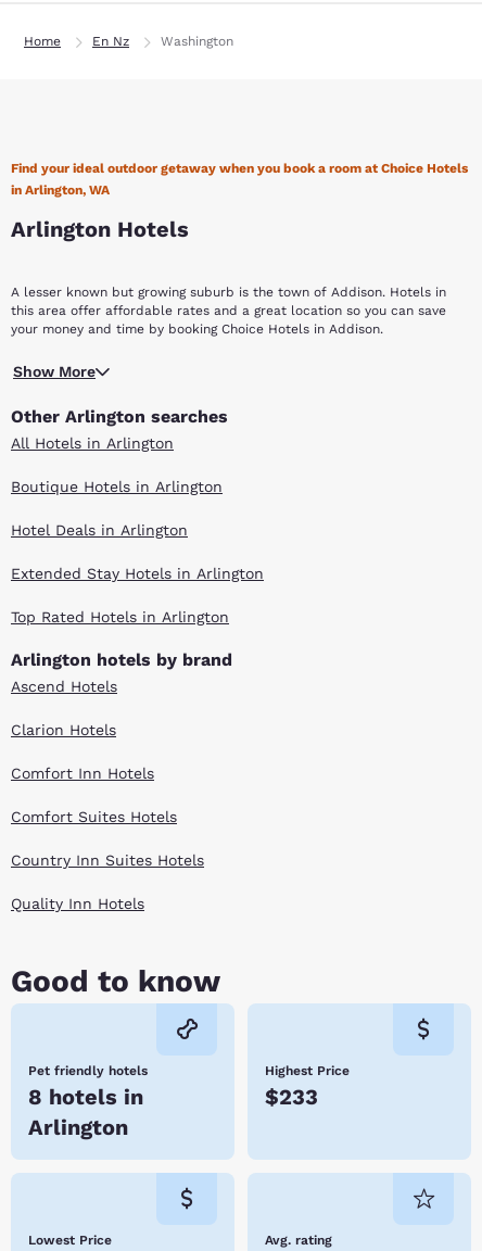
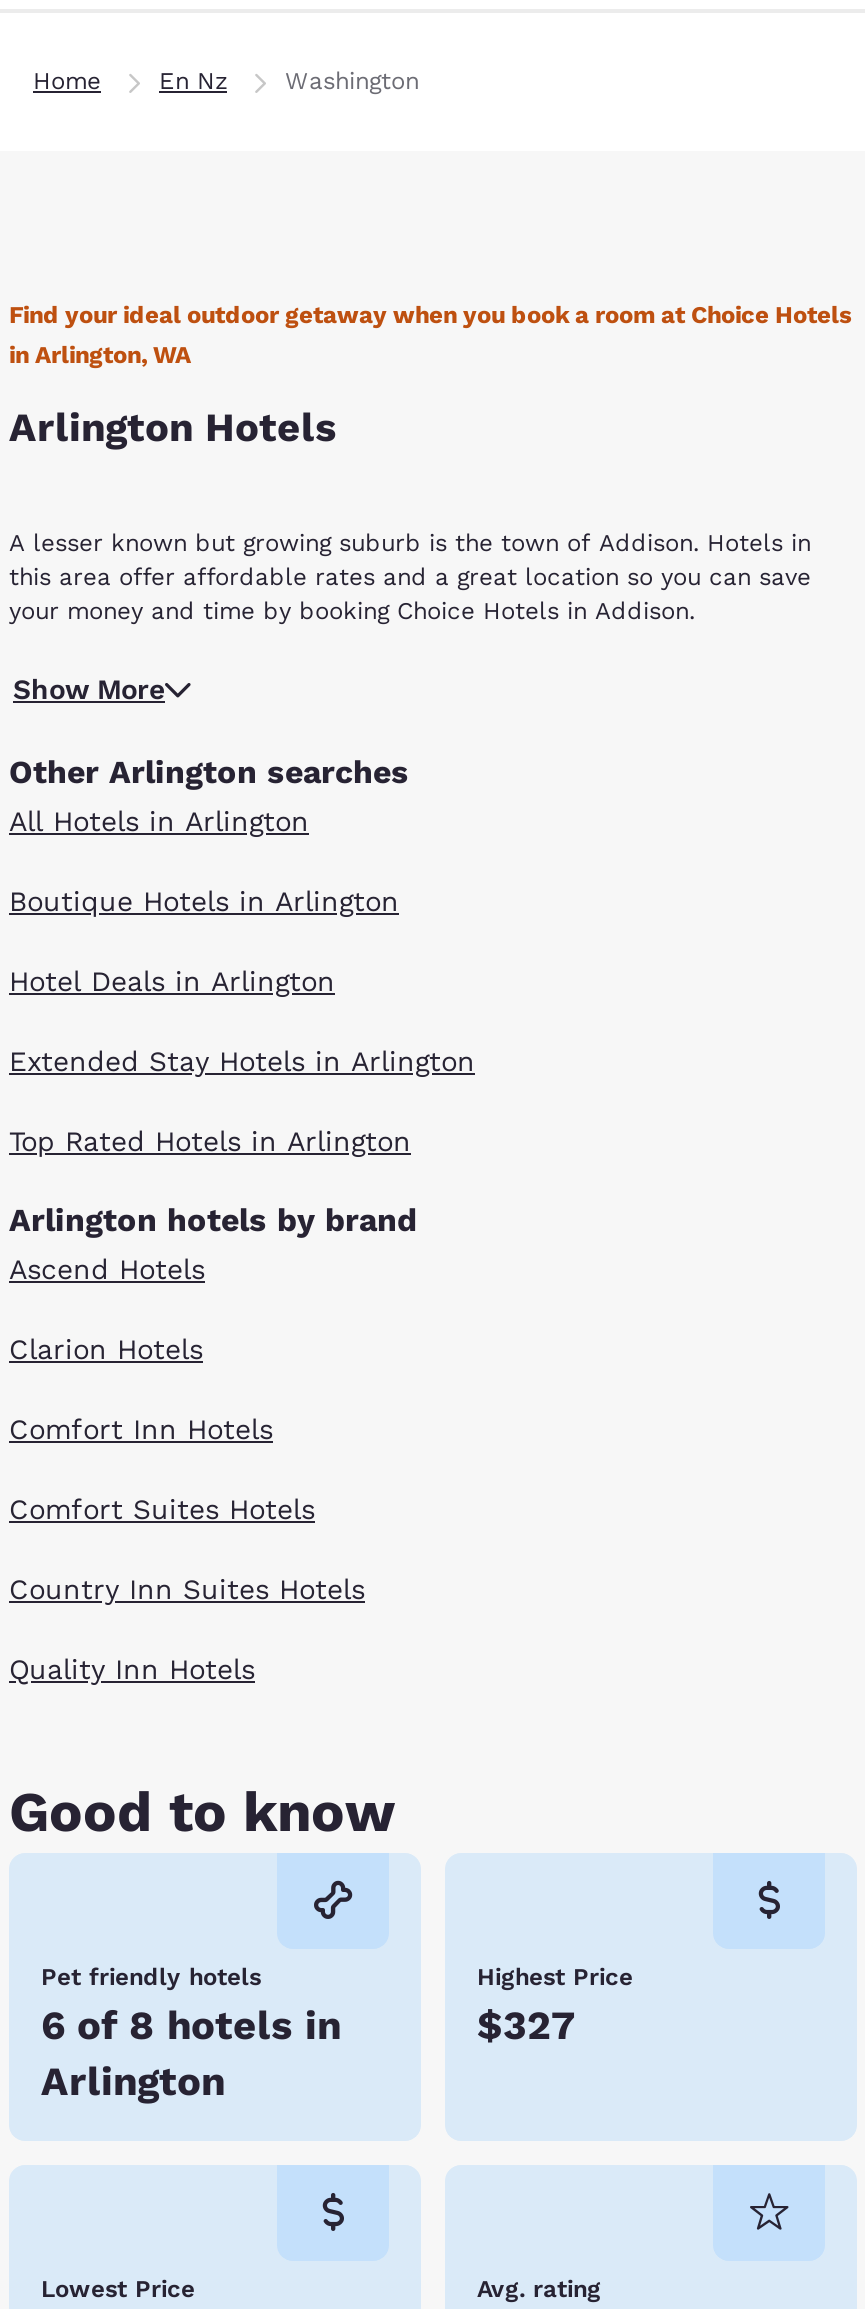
[28,1084,143,1110] 8 hotels in -> [41,2001,341,2049] 6 of 8 hotels in
[265,1084,318,1110] $233 -> [477,2001,575,2049] $327

